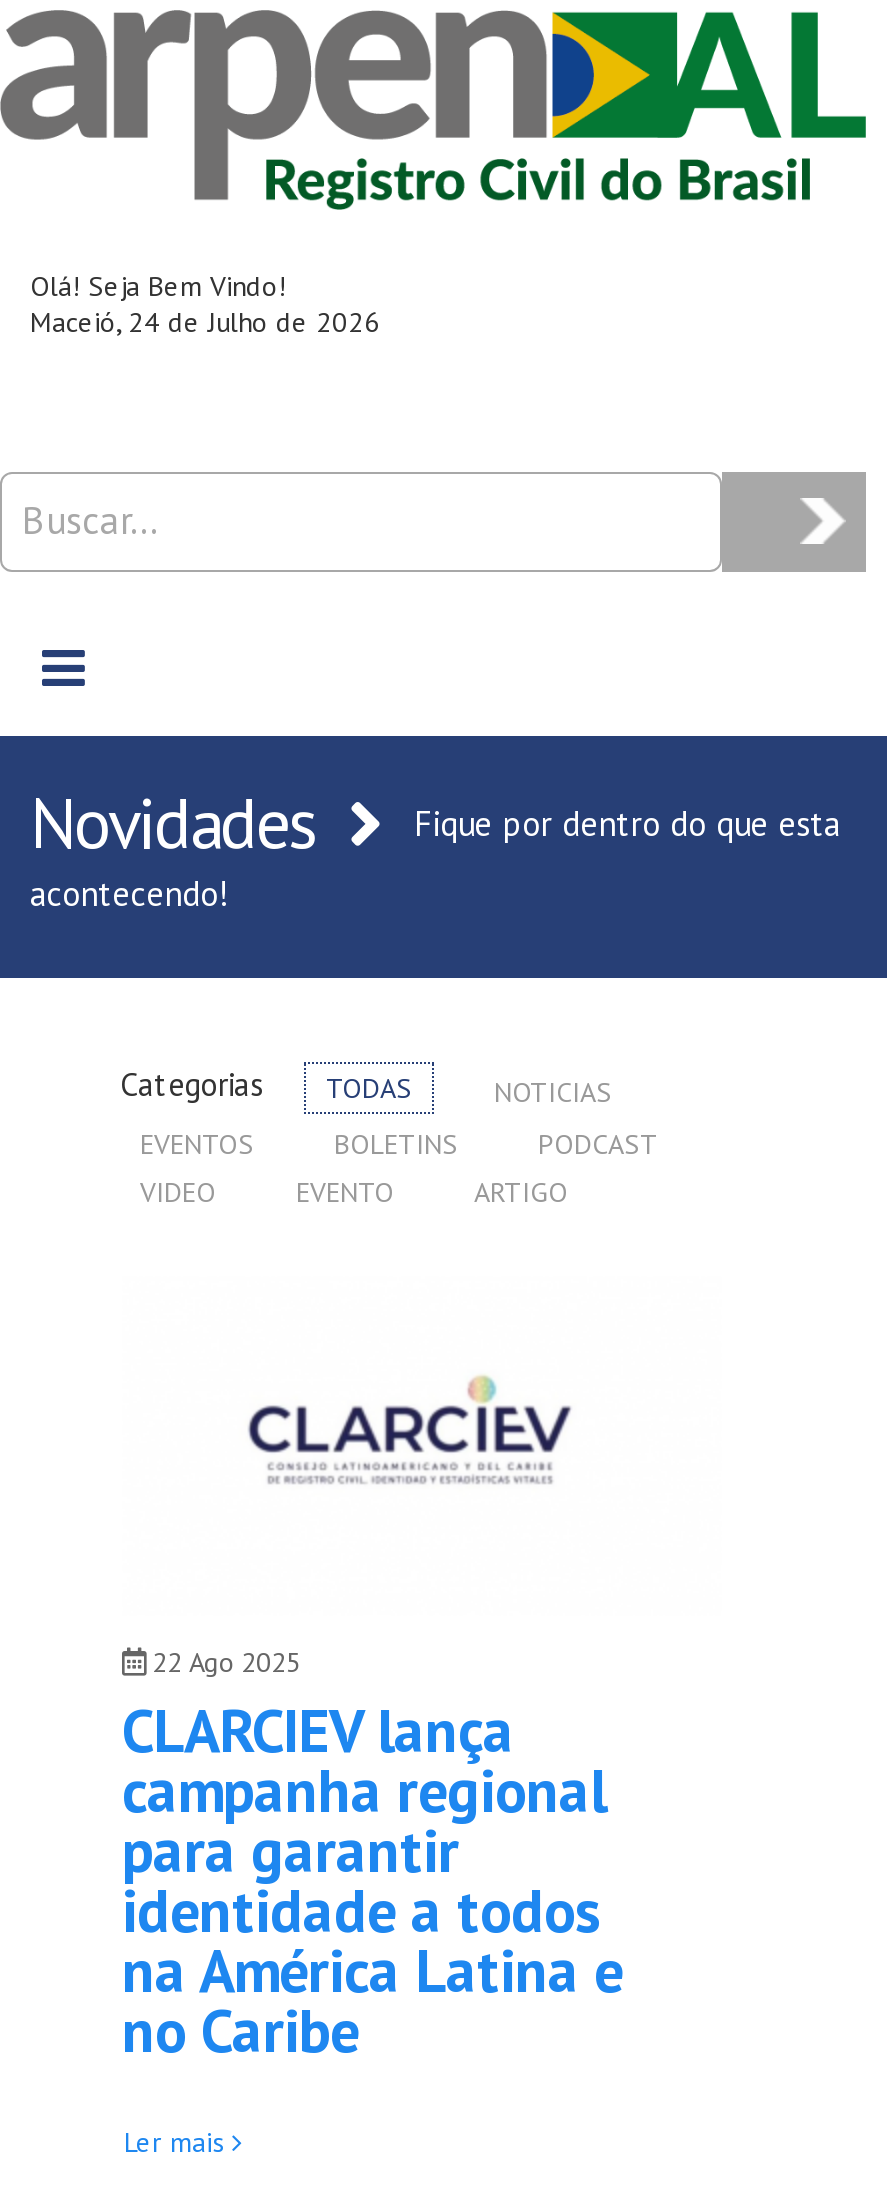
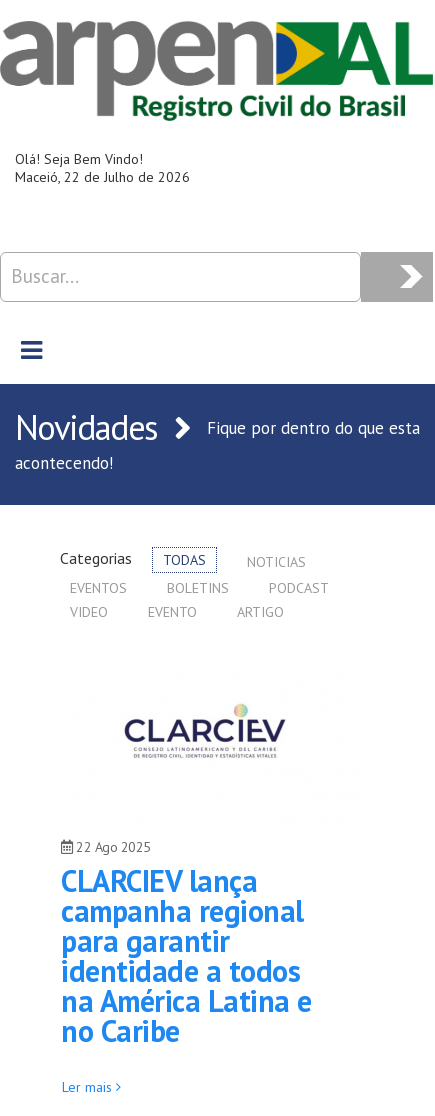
[30,303,380,339] Maceió, 24 de Julho de 2026 -> [15,168,190,186] Maceió, 22 de Julho de 2026

